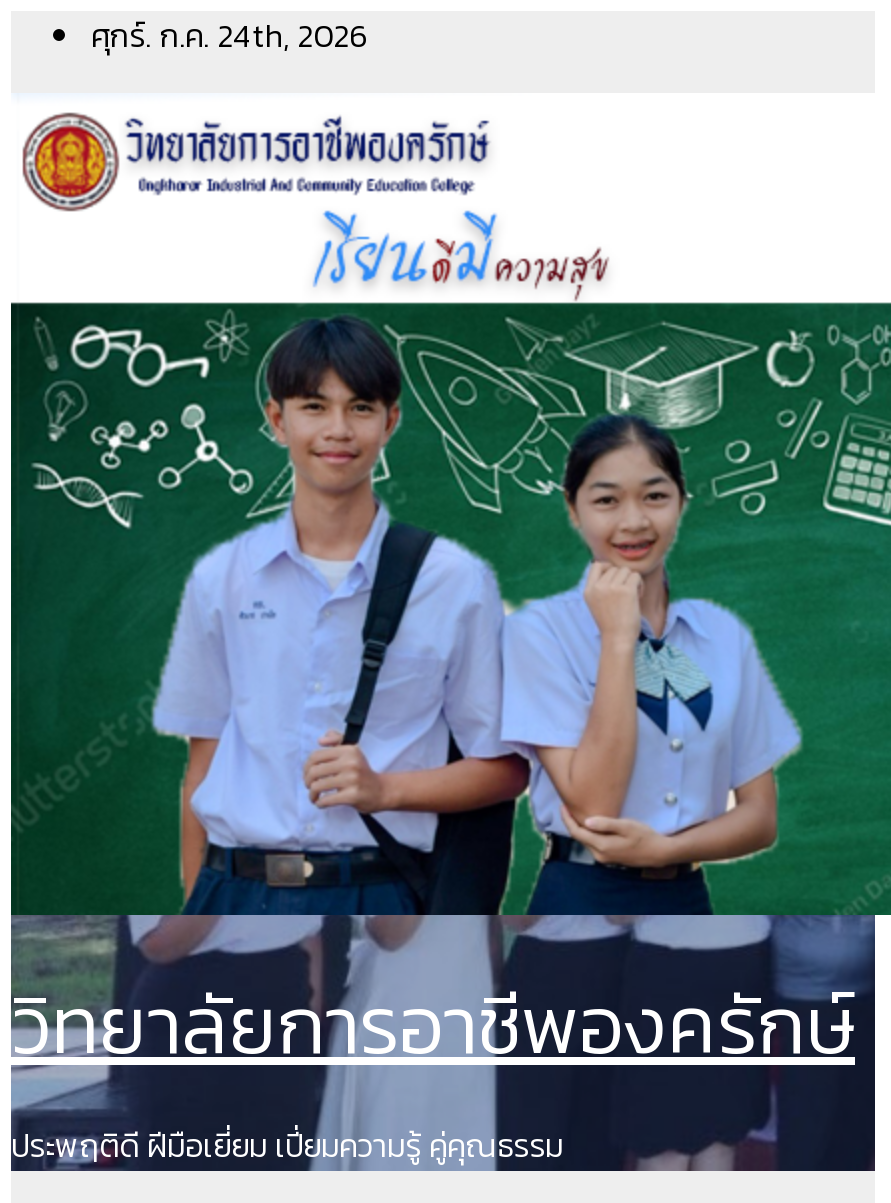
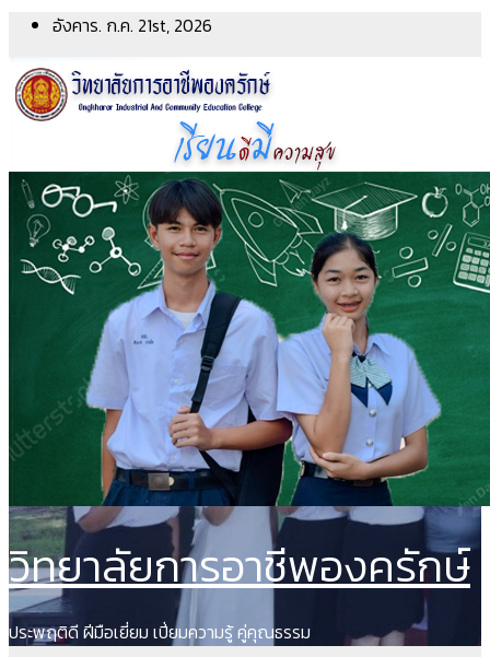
[91,11,367,59] ศุกร์. ก.ค. 24th, 2026 -> [52,12,212,38] อังคาร. ก.ค. 21st, 2026

